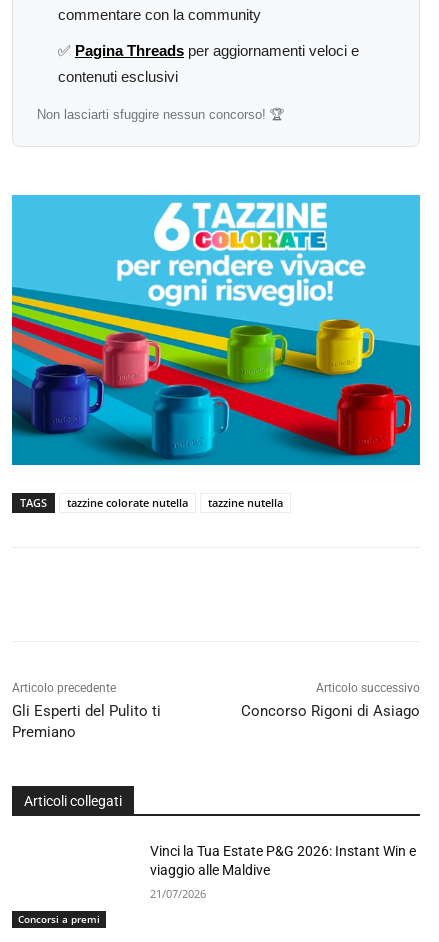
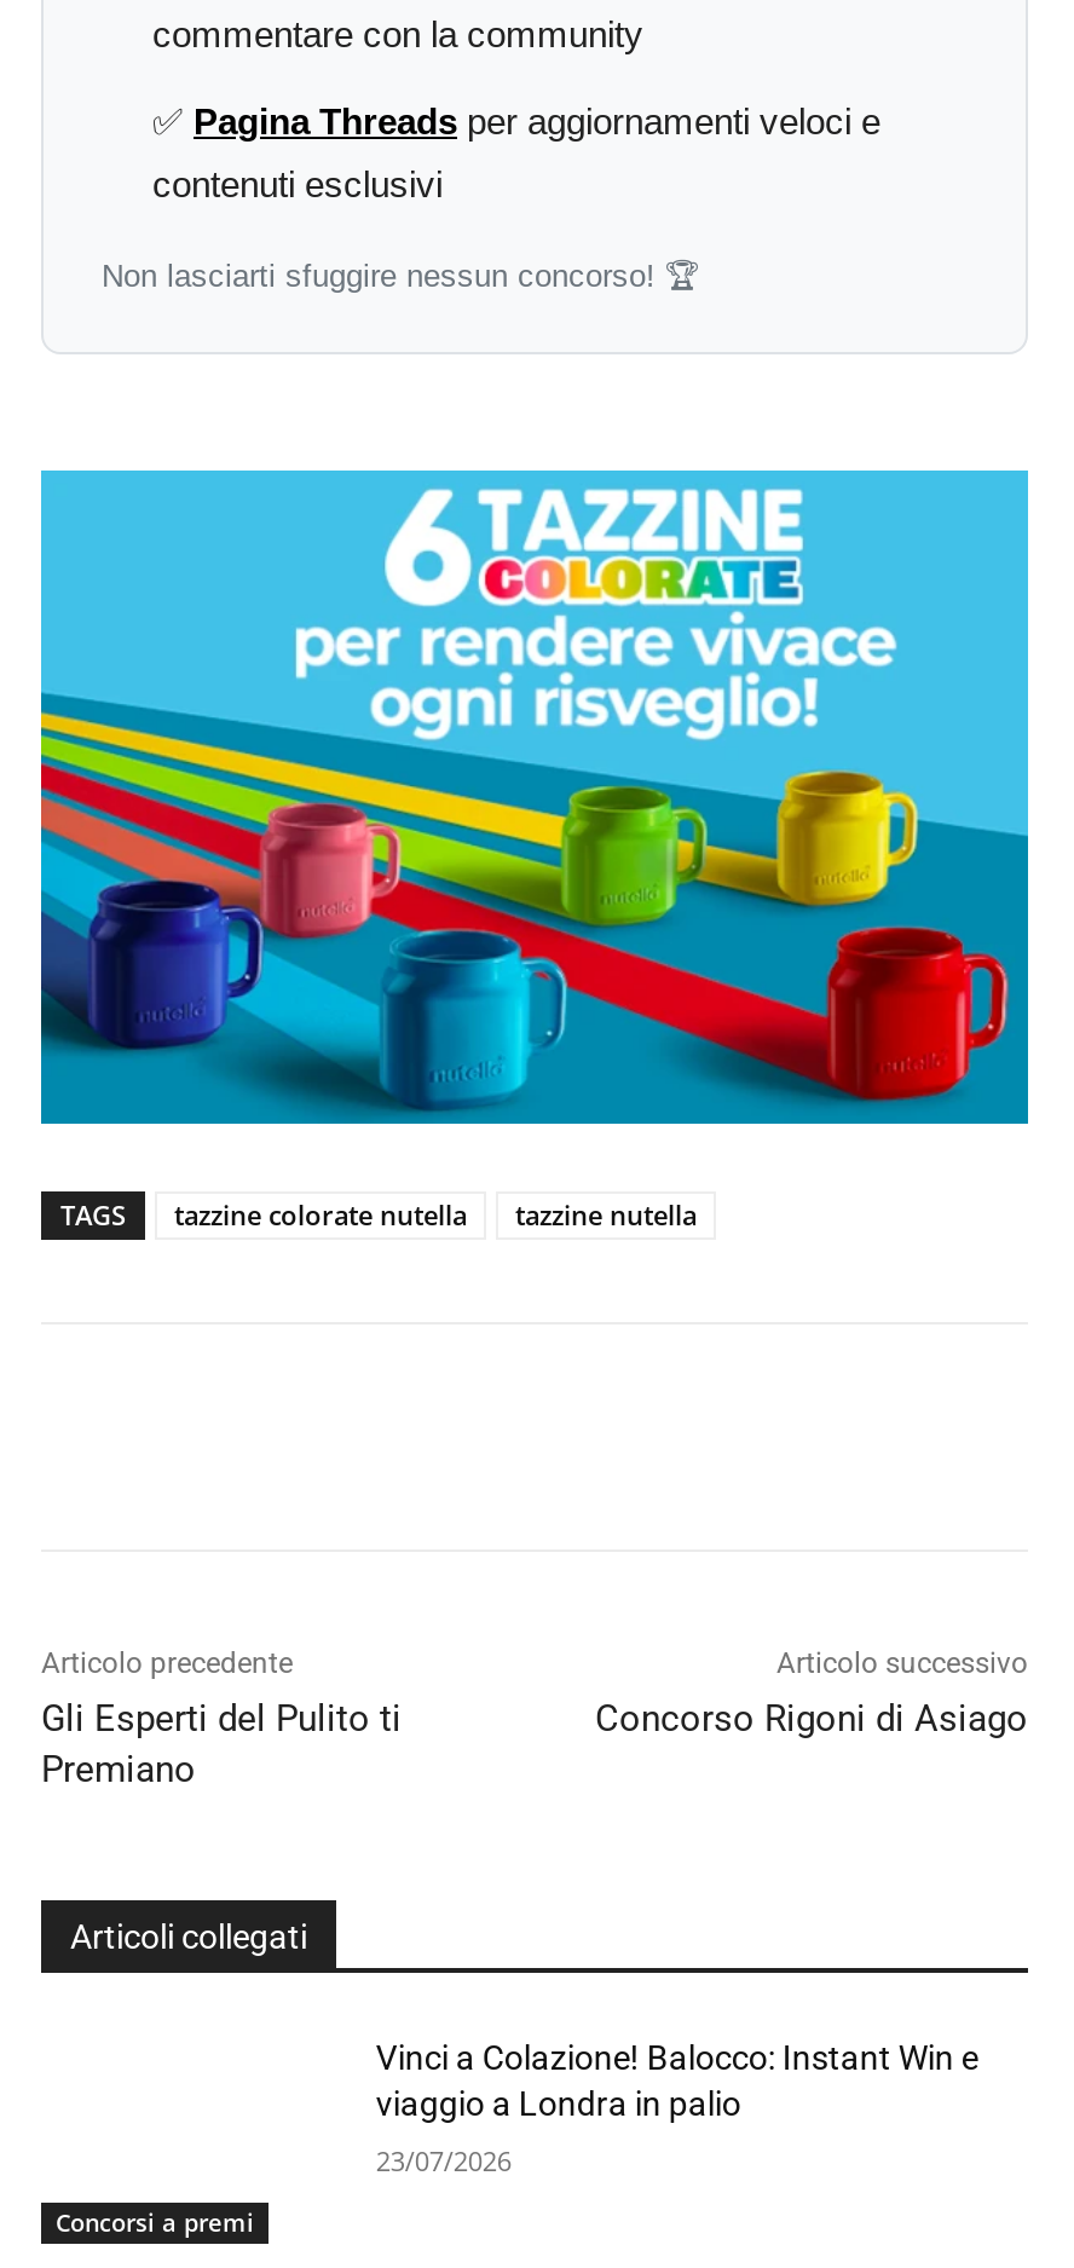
[150,843,416,878] Vinci la Tua Estate P&G 2026: Instant Win e | viaggio alle Maldive -> [376,2038,978,2123] Vinci a Colazione! Balocco: Instant Win e | viaggio a Londra in palio
[150,886,206,901] 21/07/2026 -> [376,2142,511,2178] 23/07/2026

